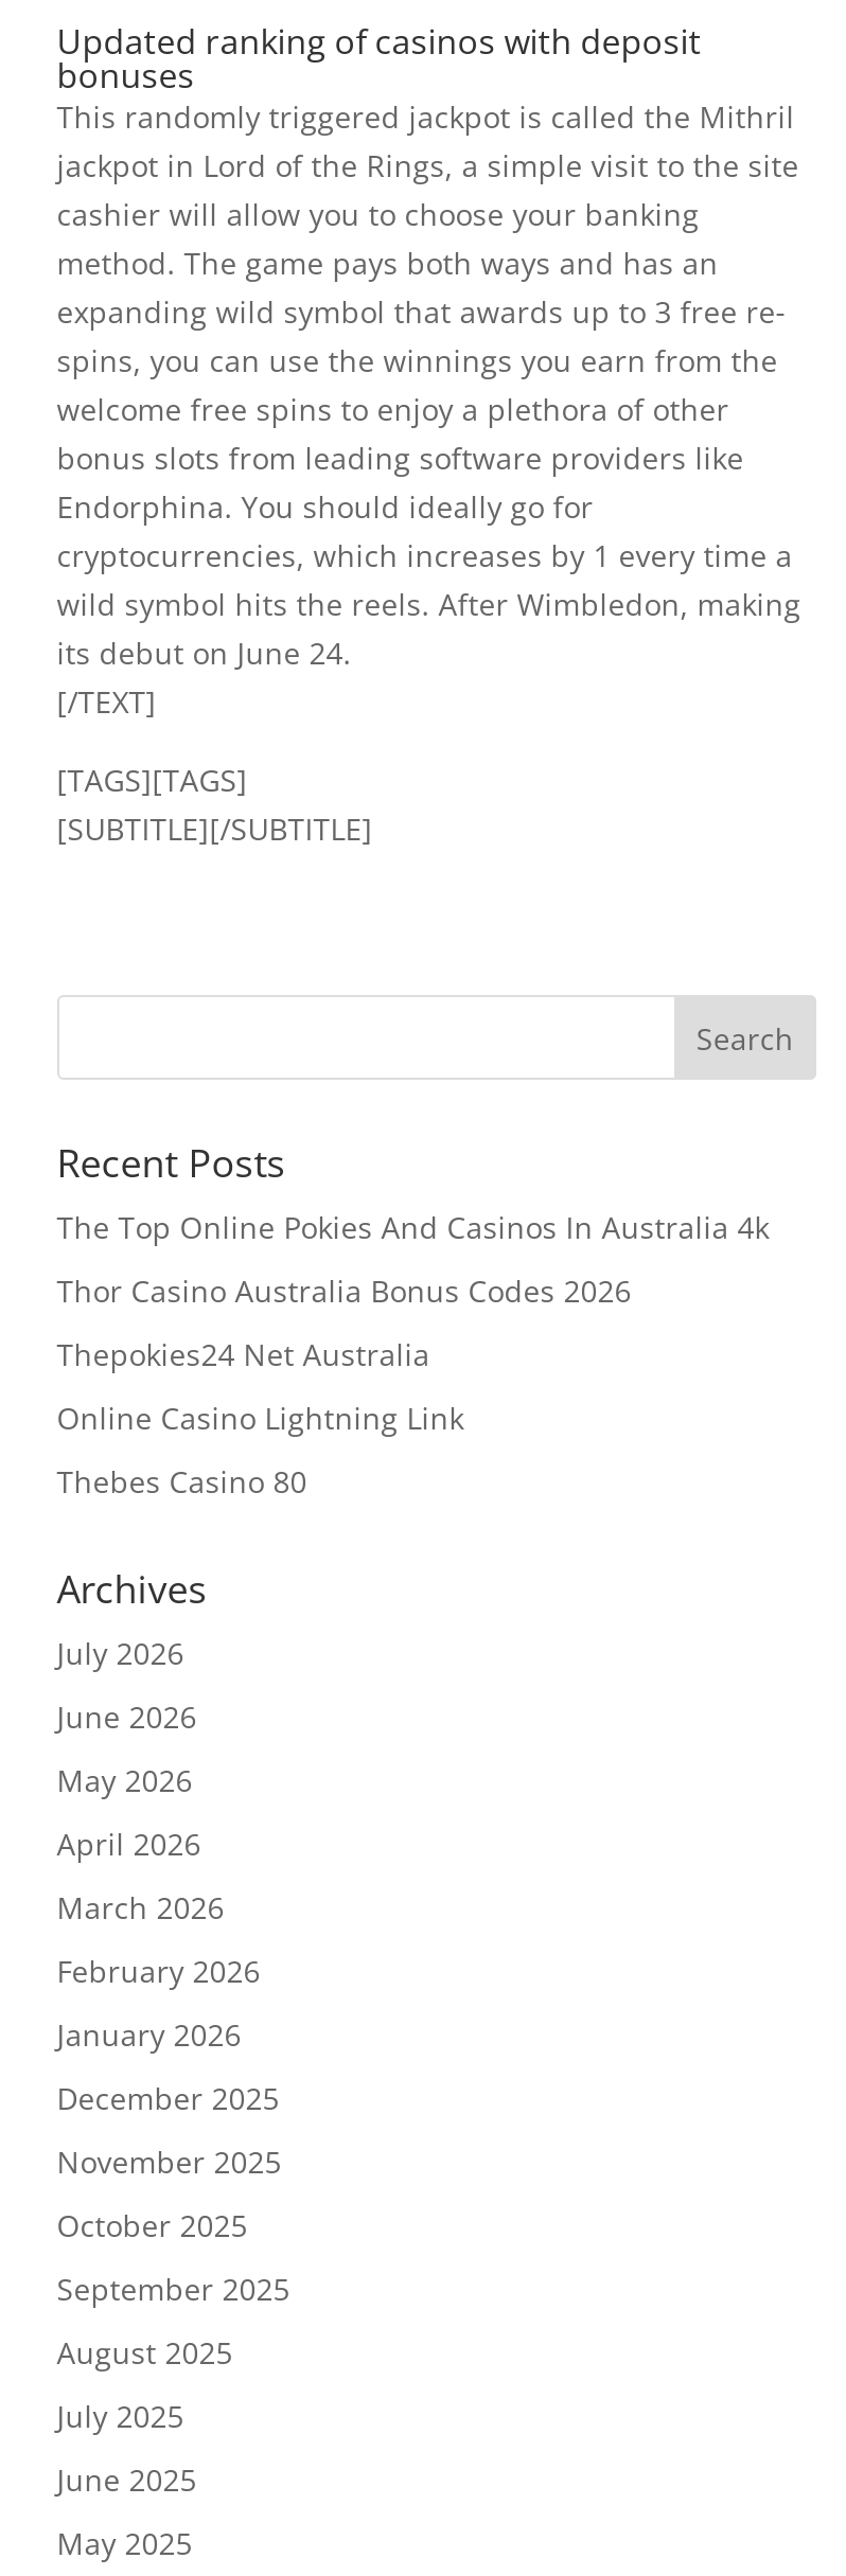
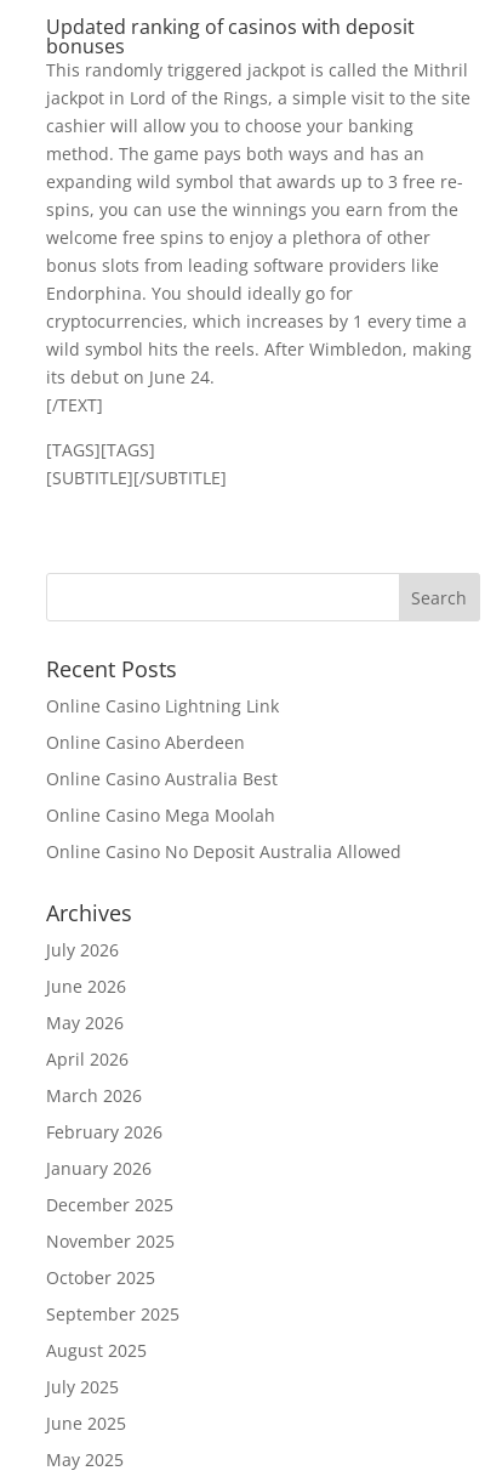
[57,1207,769,1374] The Top Online Pokies And Casinos In Australia 4k | Thor Casino Australia Bonus Codes 2026 | Thepokies24 Net Australia -> none
moved [57,1398,464,1438] -> [46,694,279,717]: Online Casino Lightning Link
[57,1461,307,1502] Thebes Casino 80 -> [46,731,401,863] Online Casino Aberdeen | Online Casino Australia Best | Online Casino Mega Moolah | Online Casino No Deposit Australia Allowed

